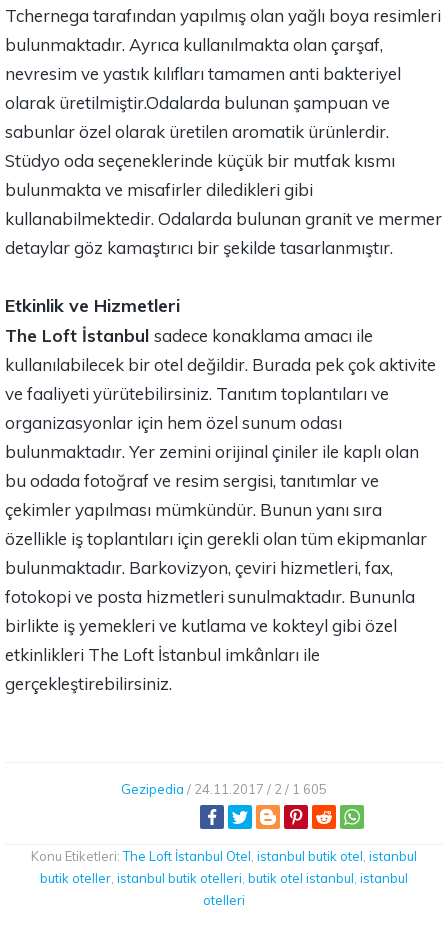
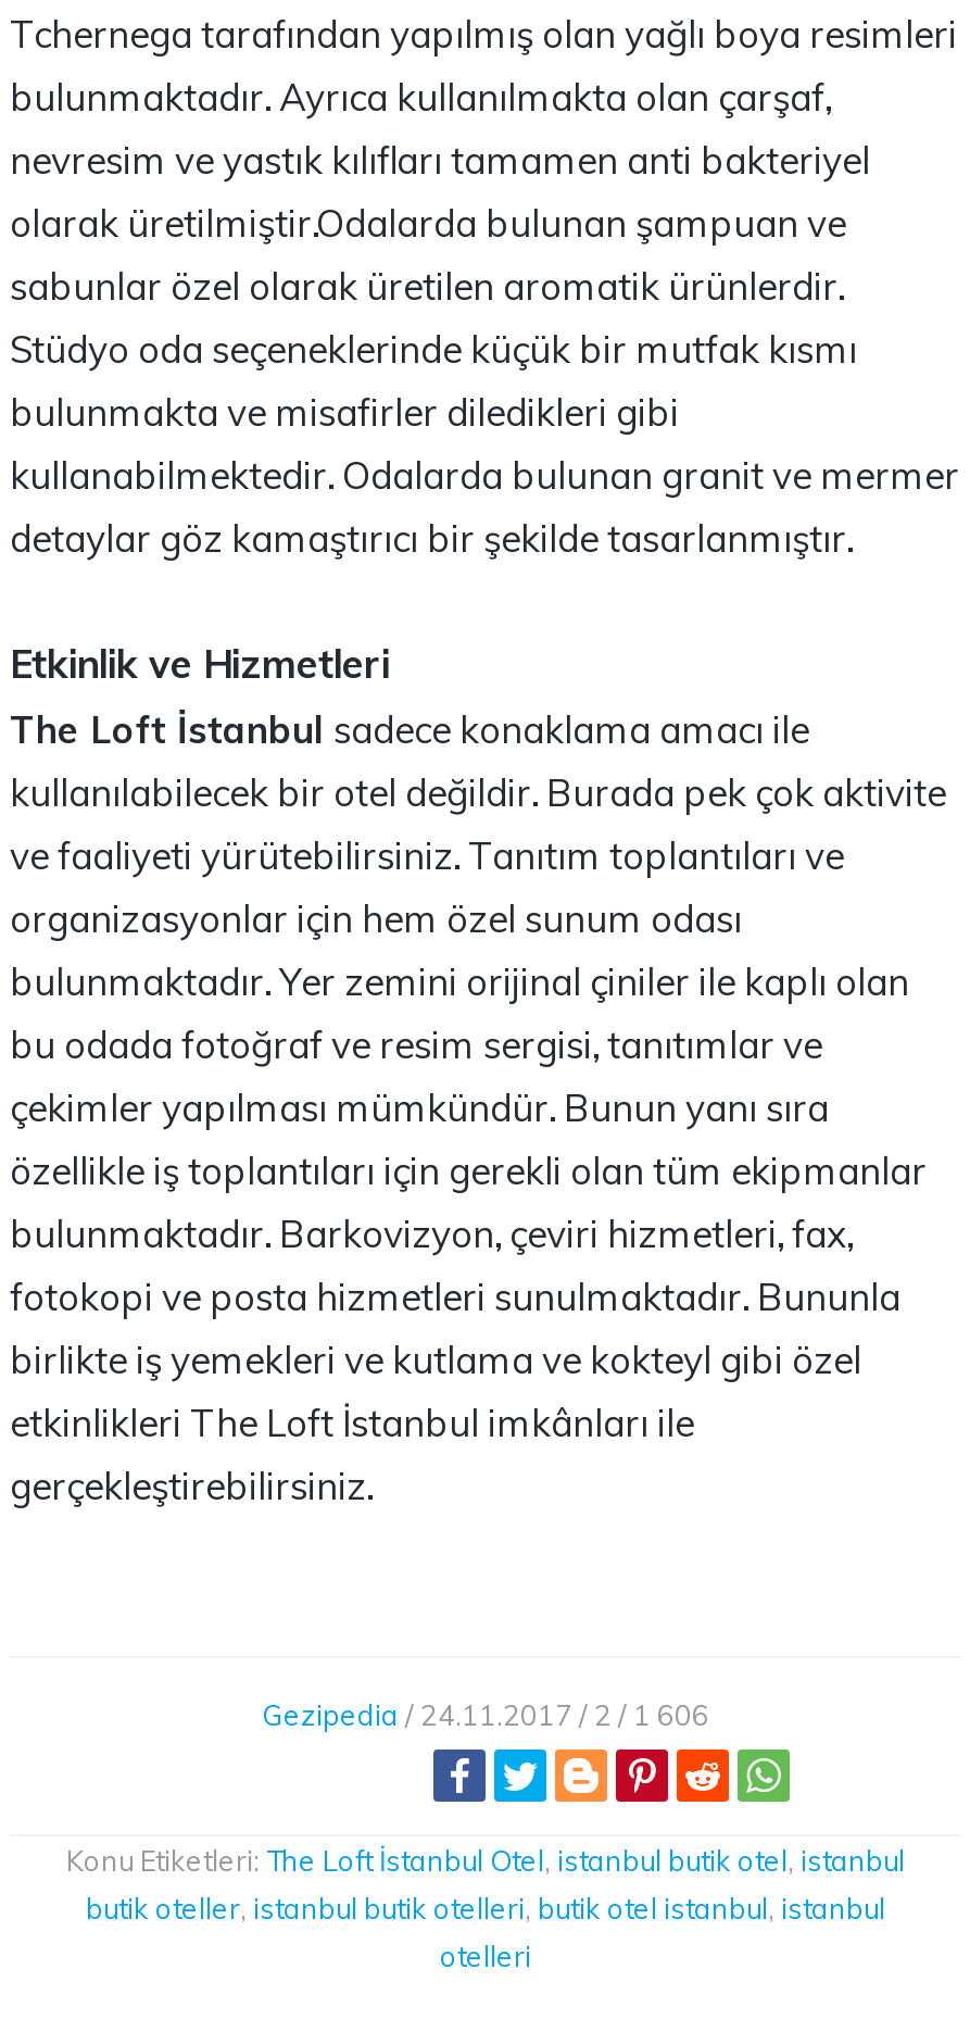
[121,781,327,797] Gezipedia / 24.11.2017 / 2 / 1 605 -> [262,1697,709,1732] Gezipedia / 24.11.2017 / 2 / 1 606

